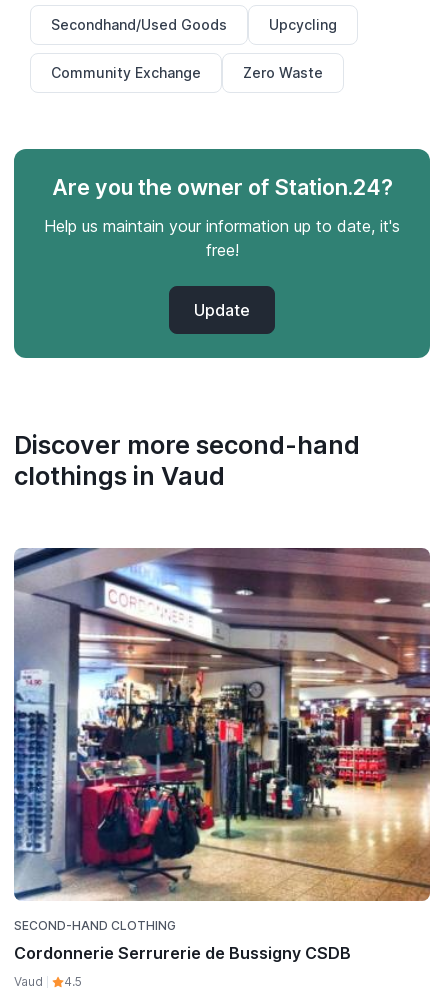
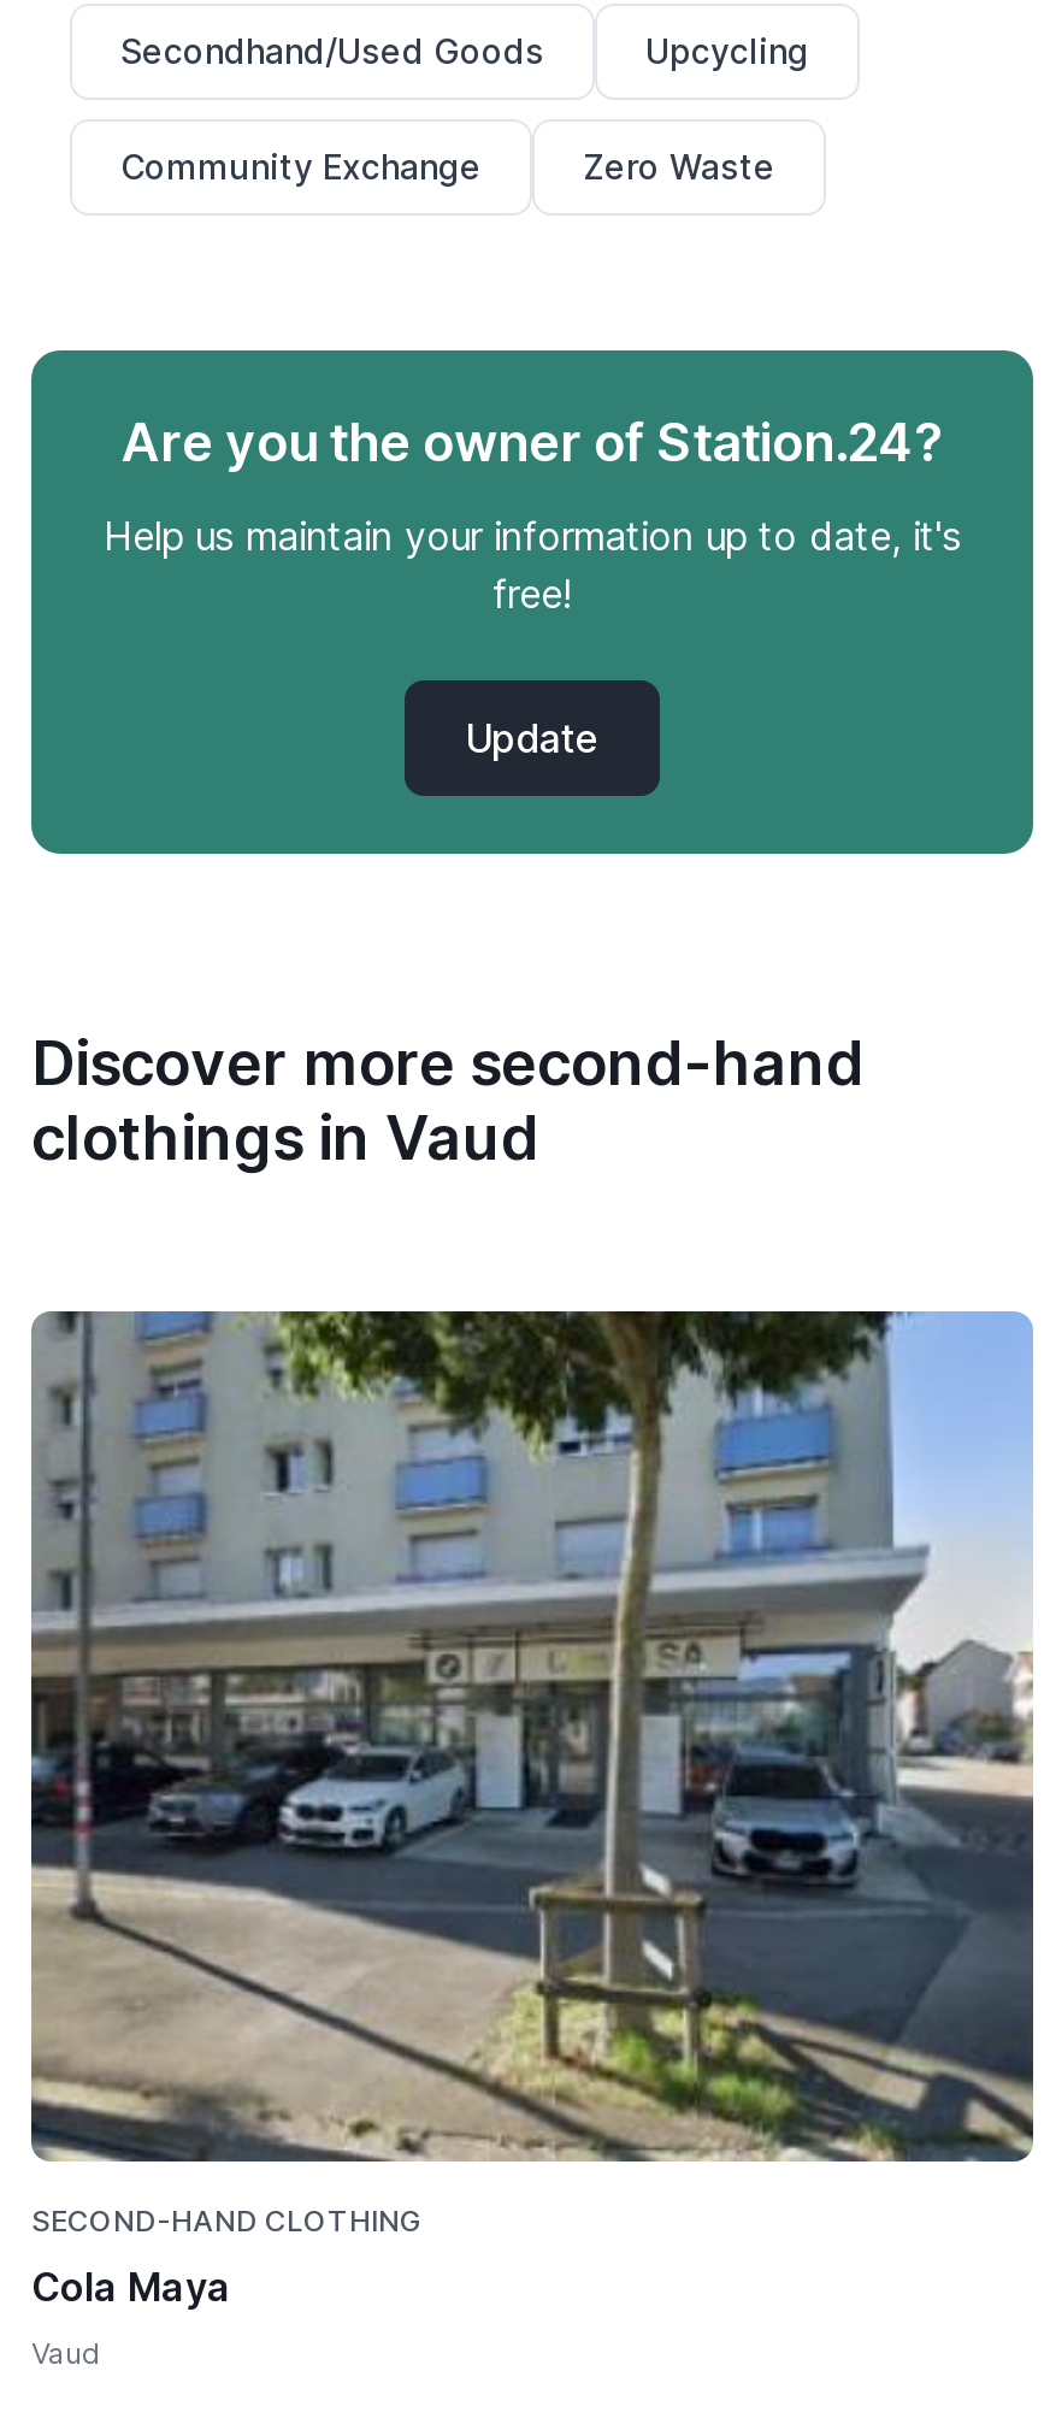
[13,547,431,902] [image] -> [29,1309,1036,2164] [image]
[14,943,351,963] Cordonnerie Serrurerie de Bussigny CSDB -> [31,2263,231,2312] Cola Maya
[64,974,82,989] 4.5 -> none

